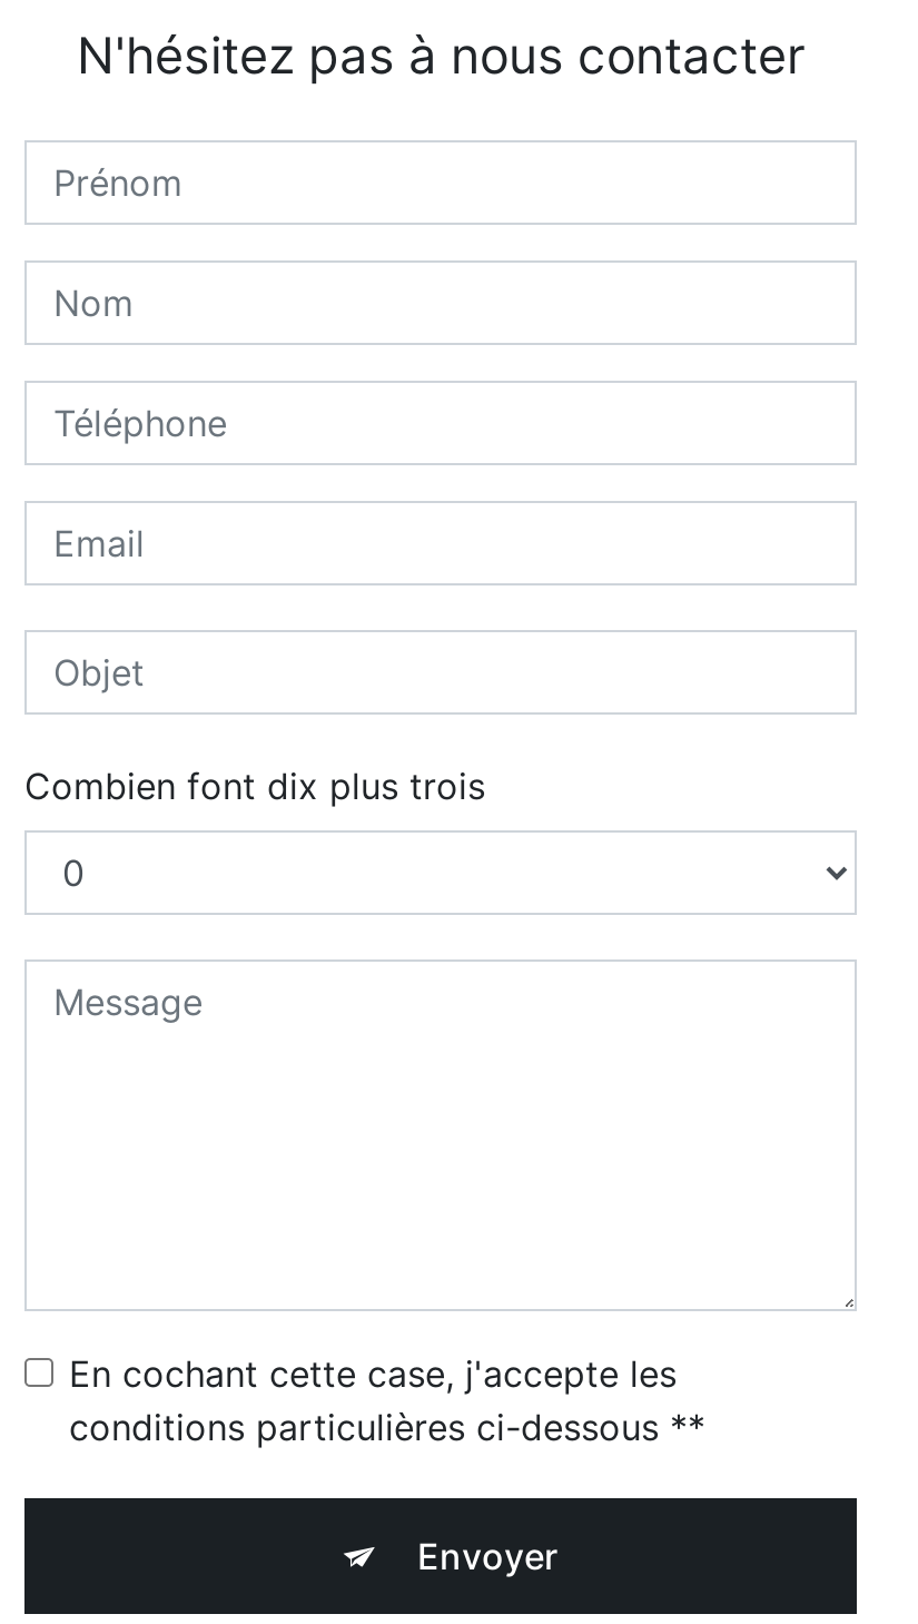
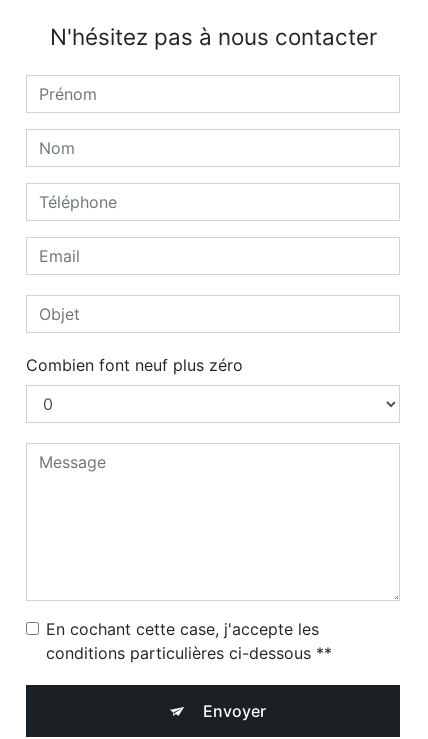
[24,764,485,809] Combien font dix plus trois -> [26,355,243,375] Combien font neuf plus zéro

